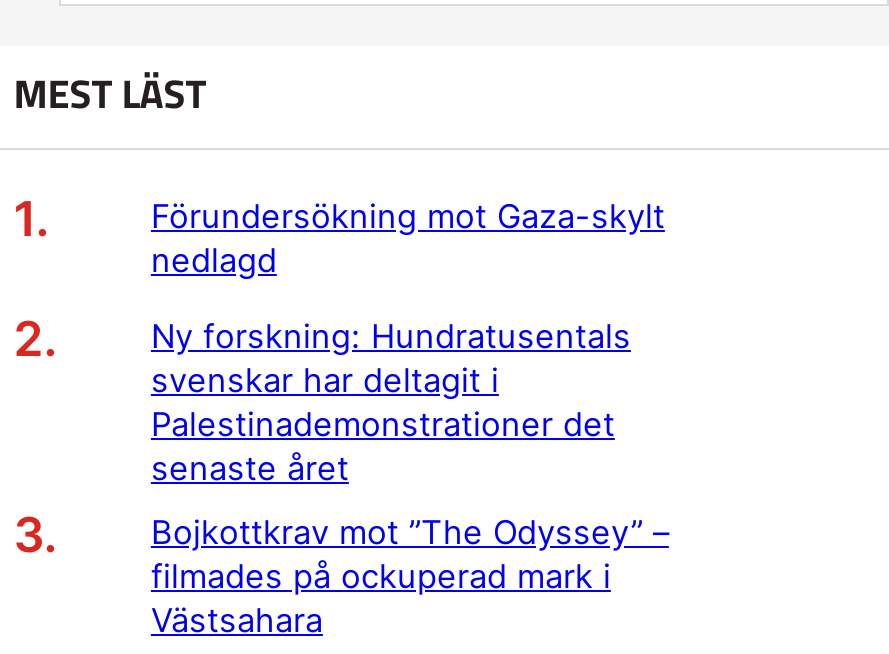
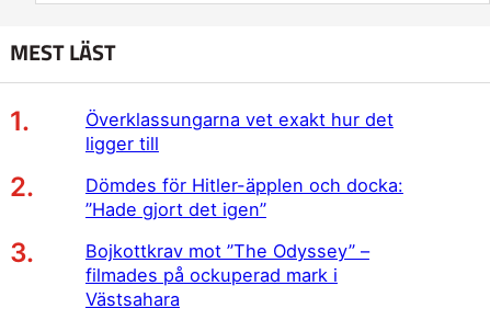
[151,196,665,280] Förundersökning mot Gaza-skylt | nedlagd -> [85,109,393,155] Överklassungarna vet exakt hur det | ligger till
[151,316,631,488] Ny forskning: Hundratusentals | svenskar har deltagit i | Palestinademonstrationer det | senaste året -> [85,174,403,220] Dömdes för Hitler-äpplen och docka: | ”Hade gjort det igen”

